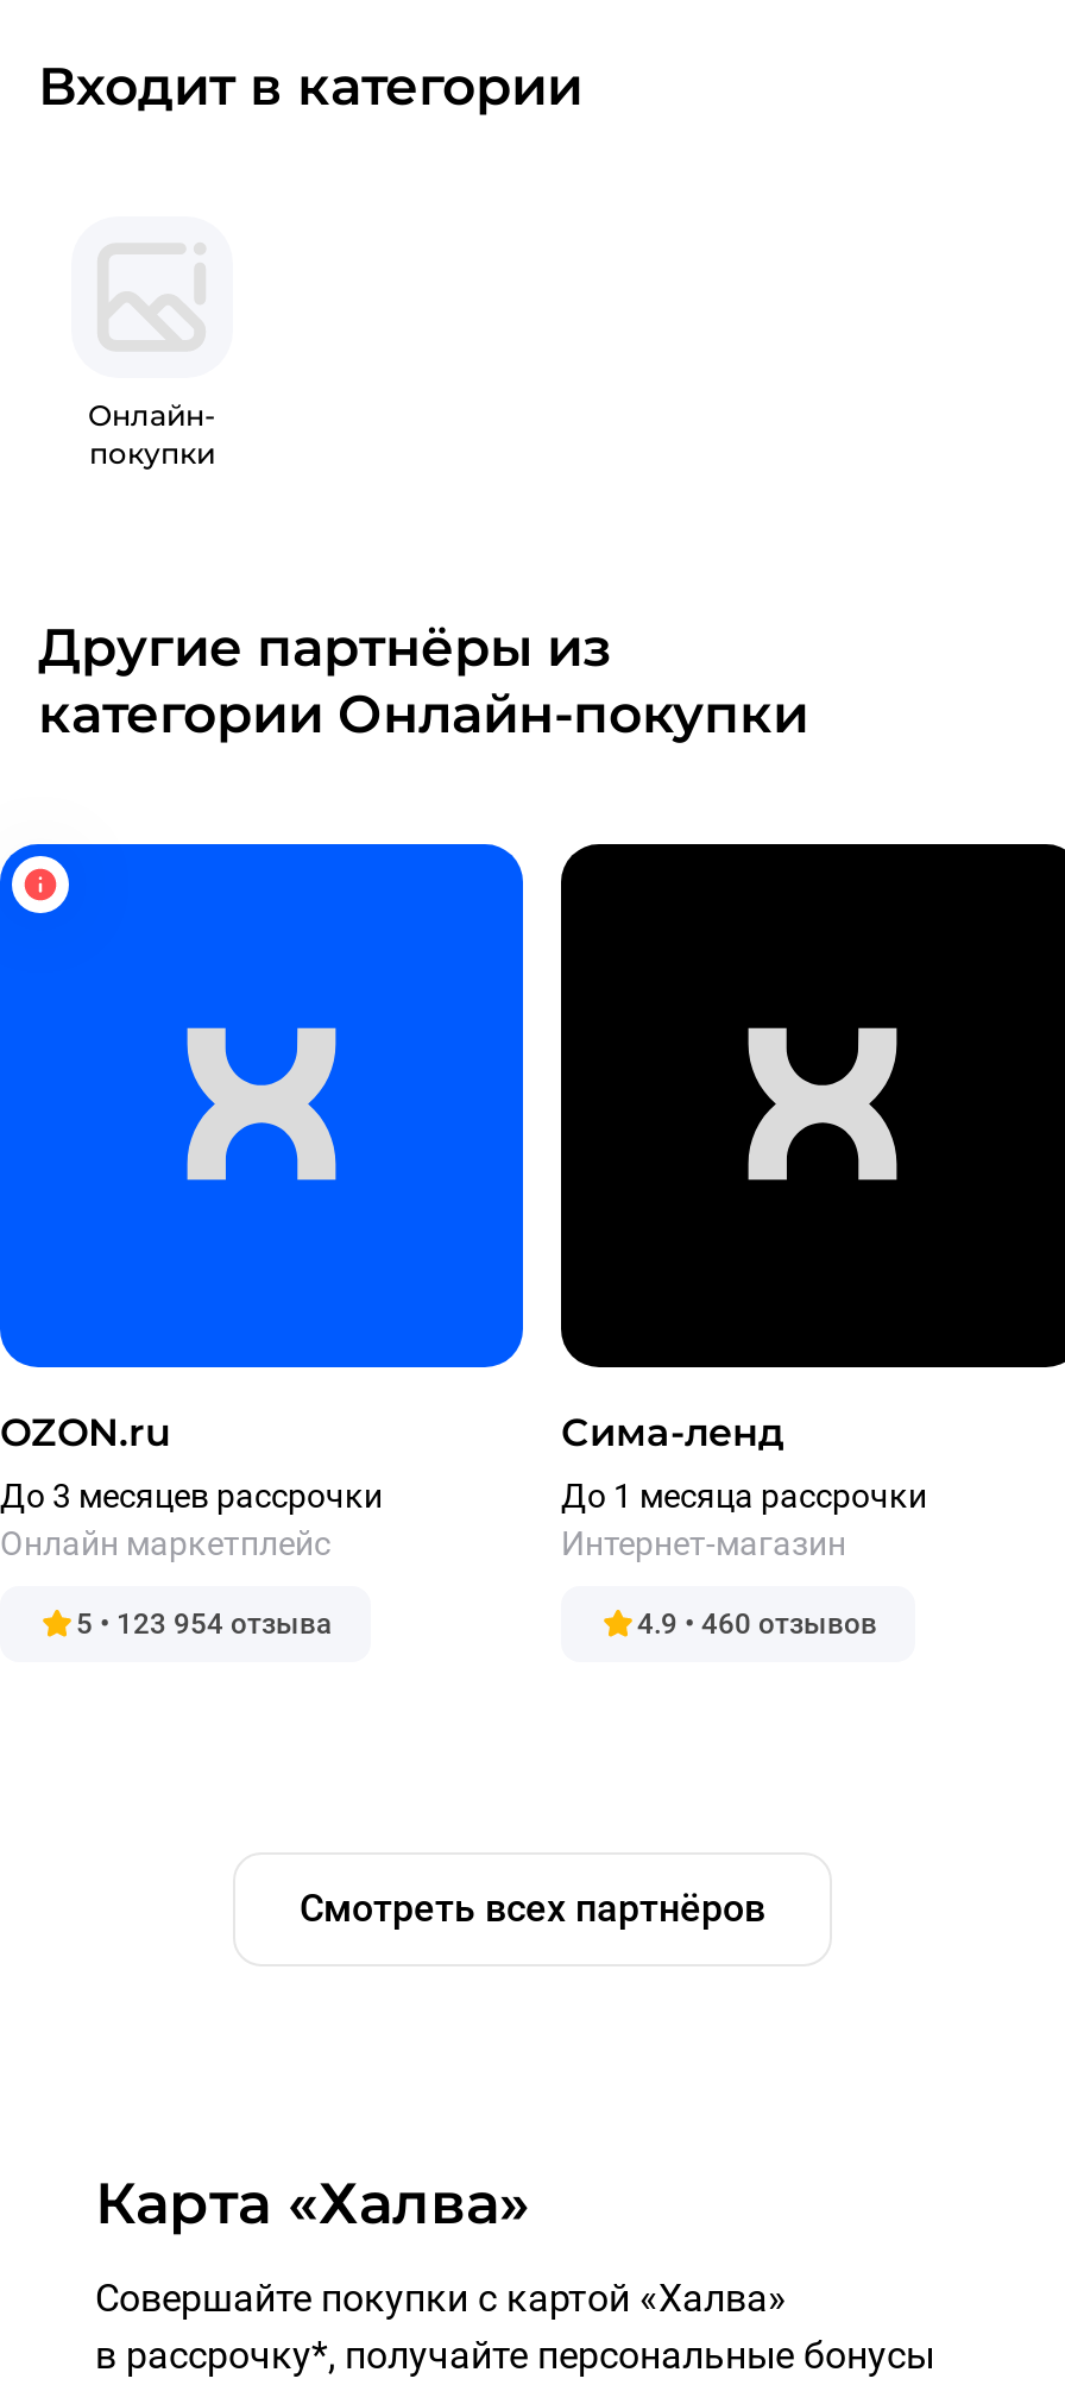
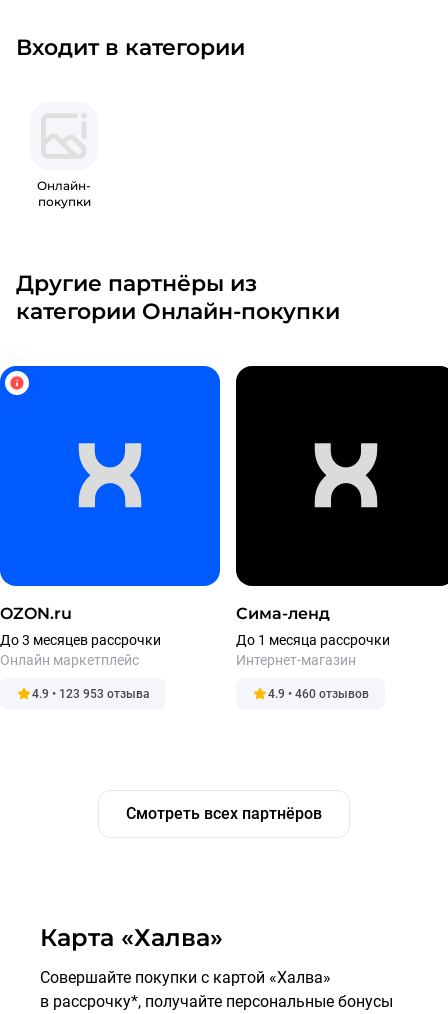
[76,1607,333,1640] 5 • 123 954 отзыва -> [32,687,150,701] 4.9 • 123 953 отзыва

